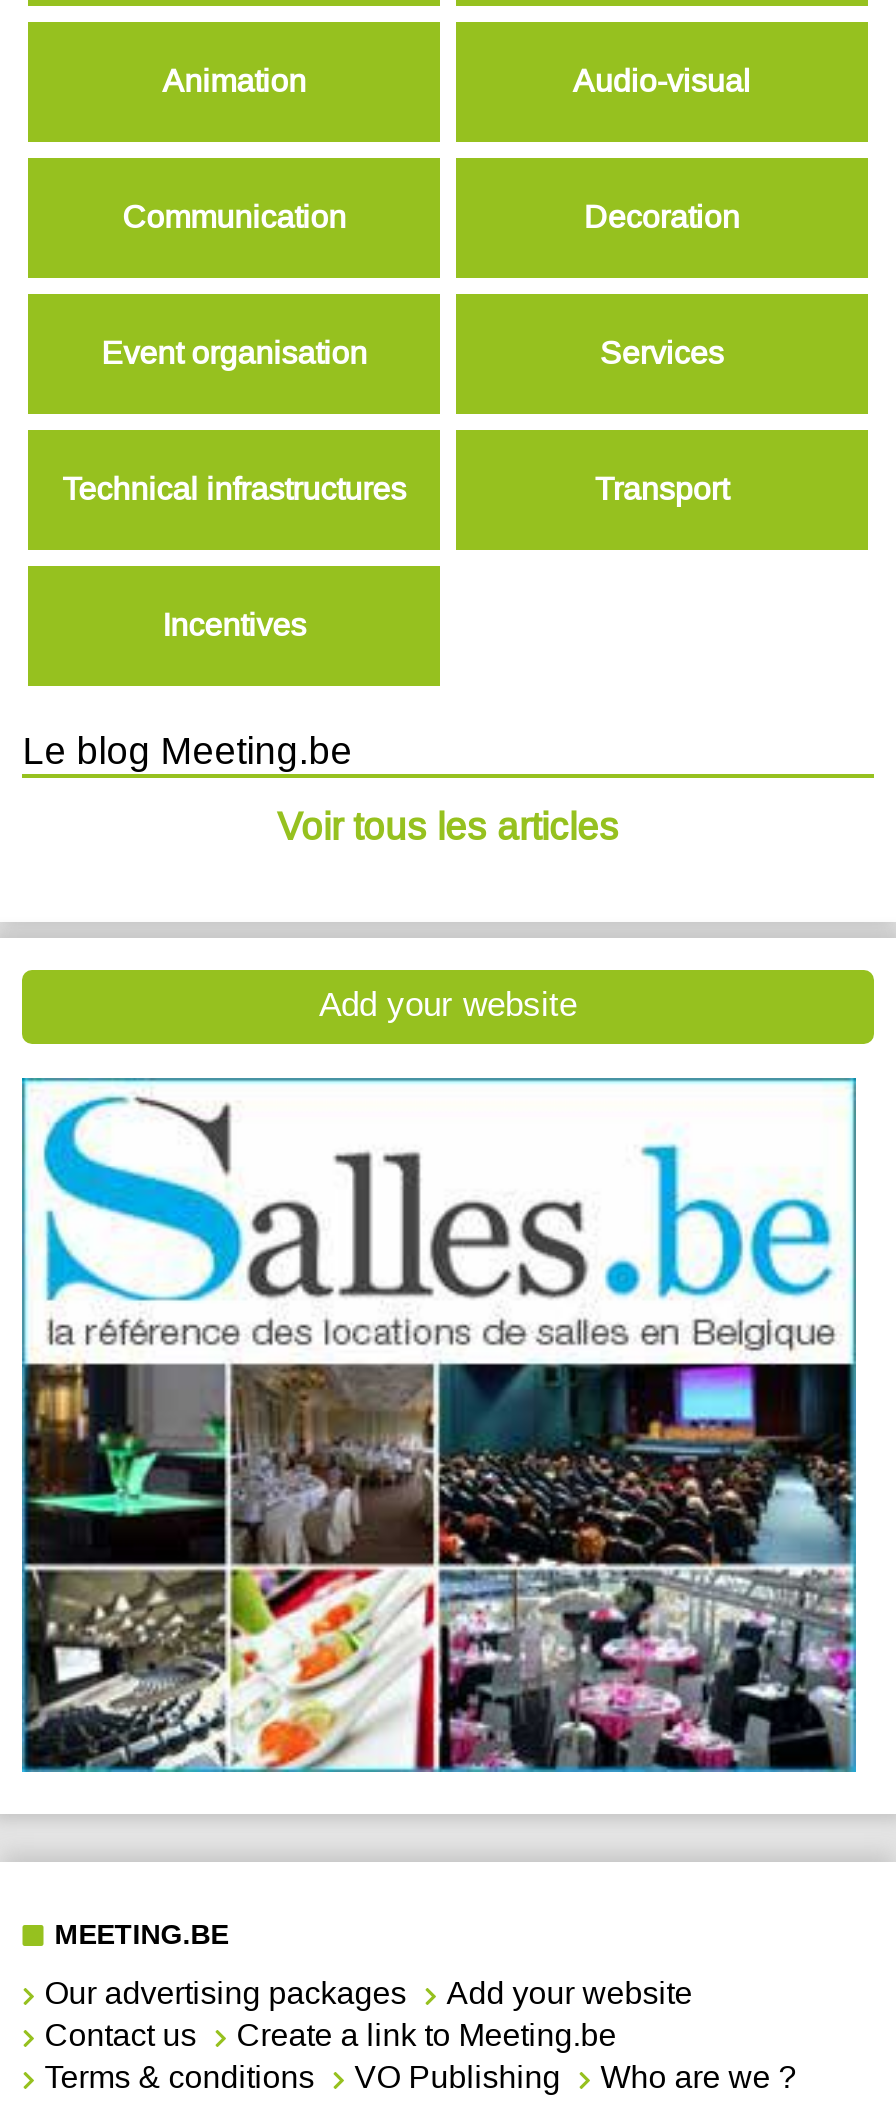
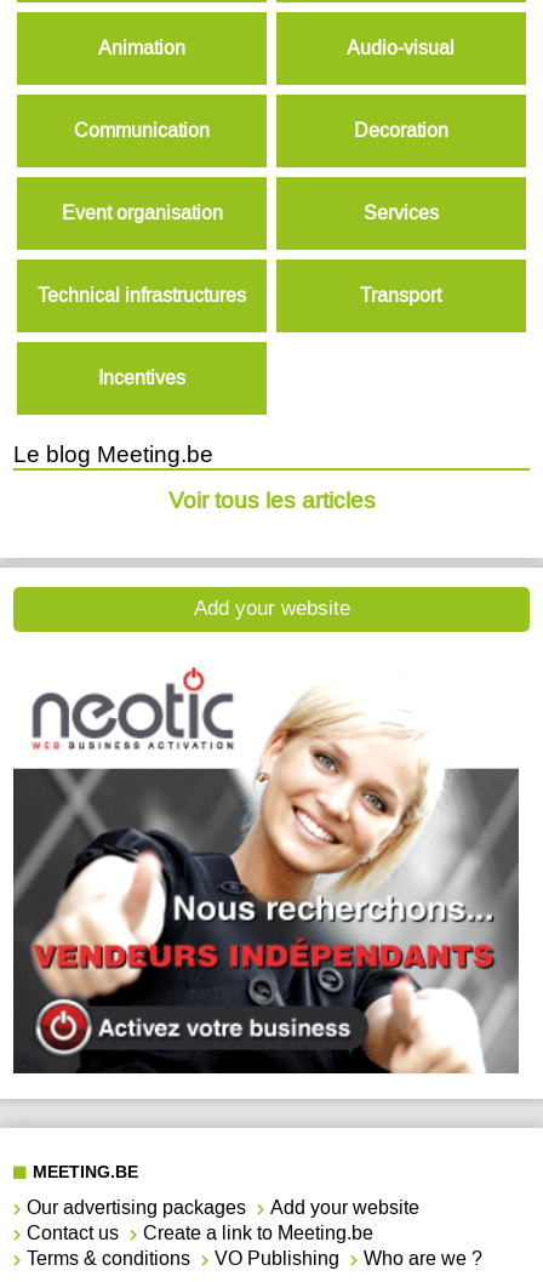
[20,1076,858,1774] [image] -> [12,653,519,1075] [image]

